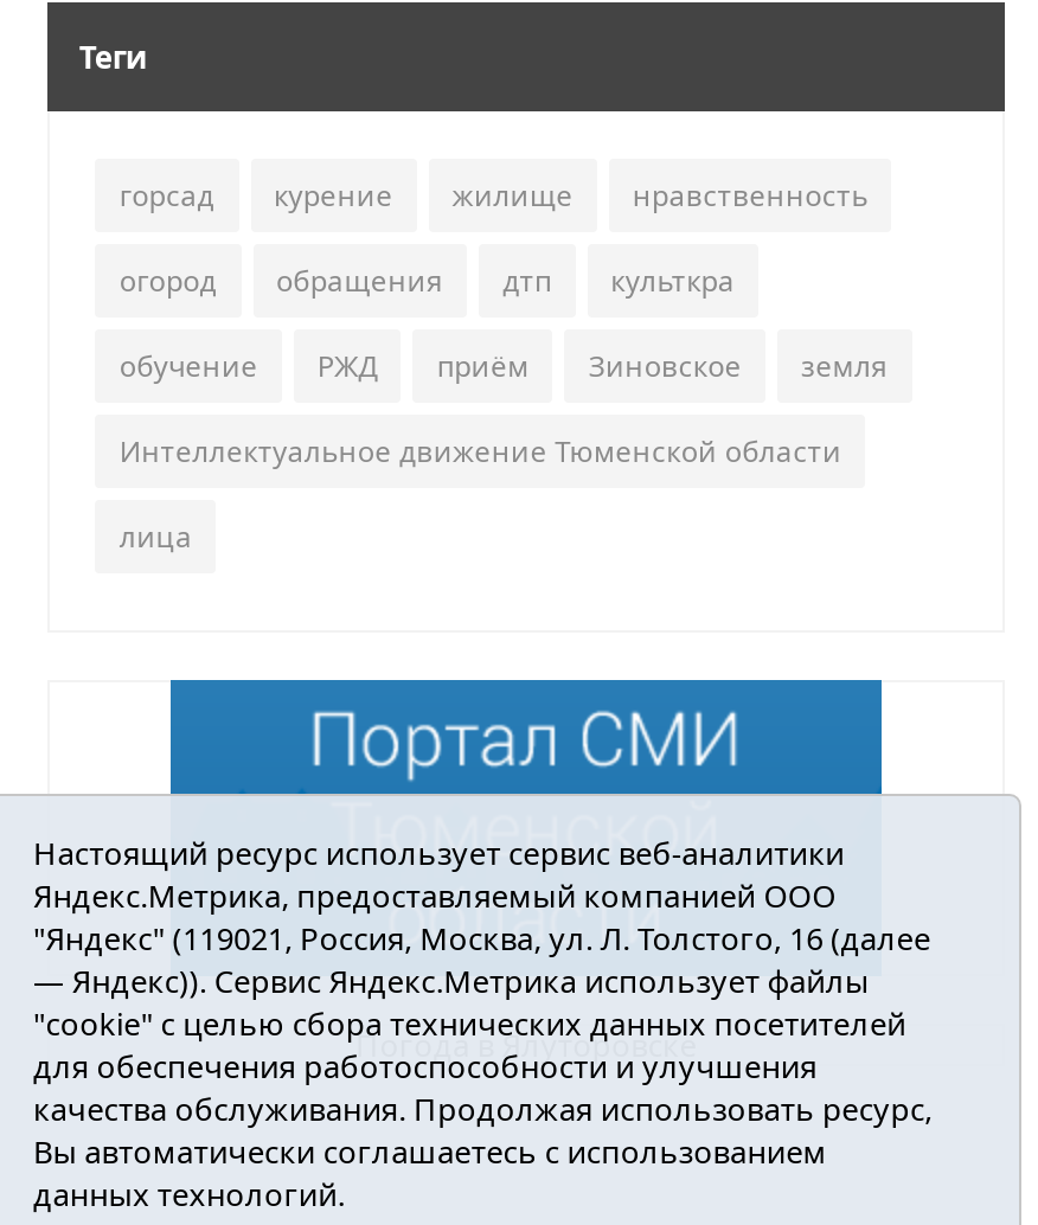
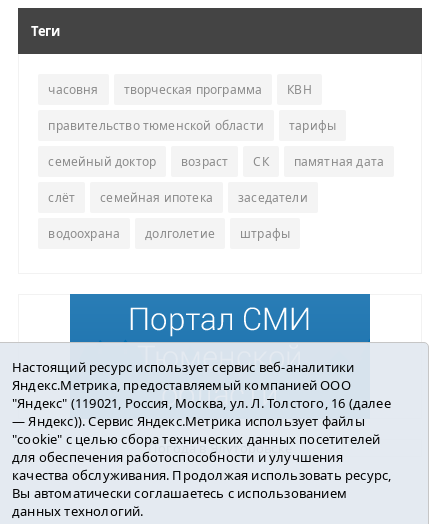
[119,174,868,214] горсад | курение | жилище | нравственность -> [48,80,312,97] часовня | творческая программа | КВН
[119,259,735,300] огород | обращения | дтп | культкра -> [48,116,336,133] правительство тюменской области | тарифы
[119,345,888,385] обучение | РЖД | приём | Зиновское | земля -> [48,152,384,169] семейный доктор | возраст | СК | памятная дата
[119,430,842,470] Интеллектуальное движение Тюменской области -> [48,188,308,205] слёт | семейная ипотека | заседатели
[119,515,192,556] лица -> [48,224,290,241] водоохрана | долголетие | штрафы

